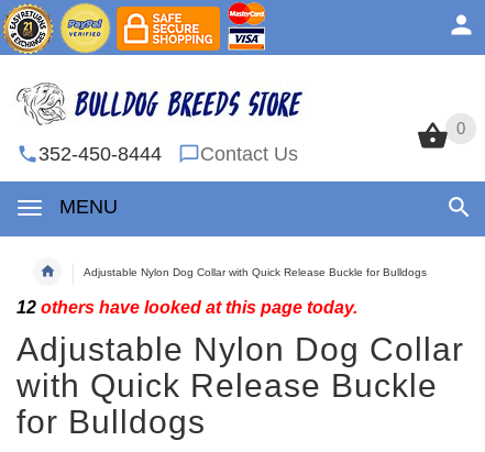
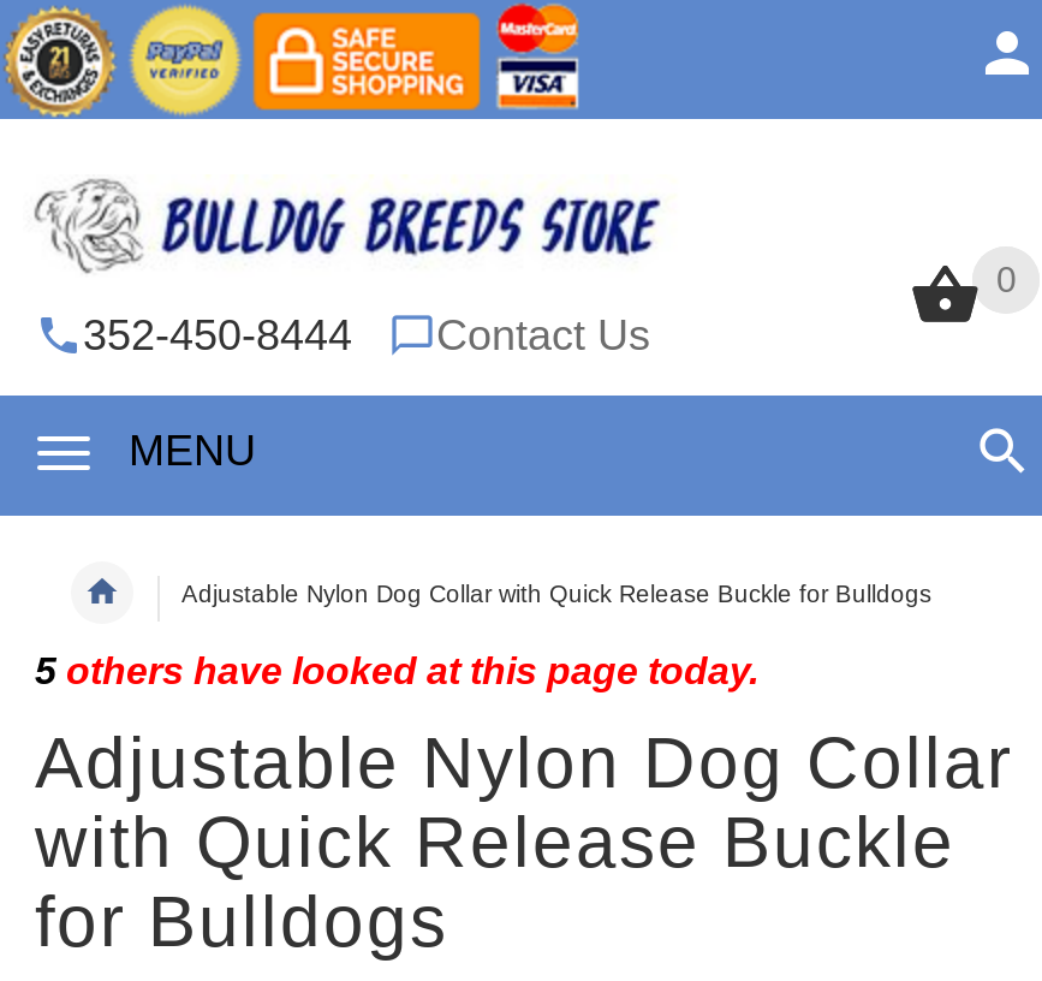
[16,298,357,317] 12 others have looked at this page today. -> [35,650,758,691] 5 others have looked at this page today.

